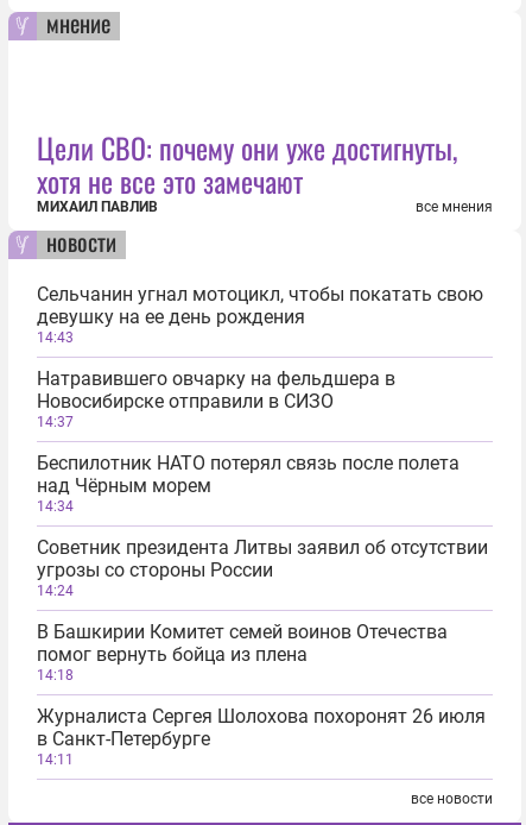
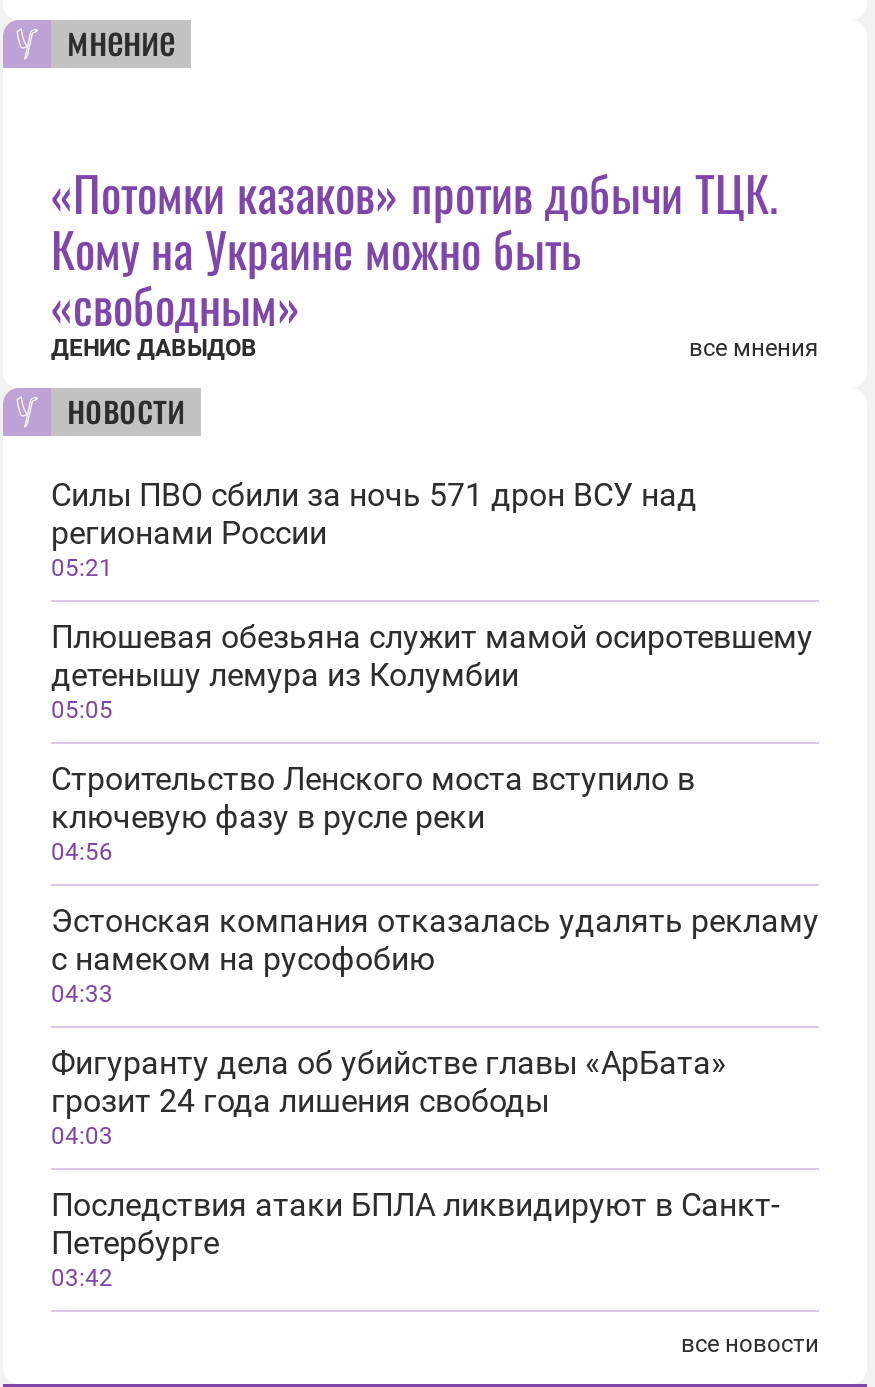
[37,126,457,216] Цели СВО: почему они уже достигнуты, | хотя не все это замечают | МИХАИЛ ПАВЛИВ -> [51,157,779,363] «Потомки казаков» против добычи ТЦК. | Кому на Украине можно быть | «свободным» | ДЕНИС ДАВЫДОВ
[37,283,483,346] Сельчанин угнал мотоцикл, чтобы покатать свою | девушку на ее день рождения | 14:43 -> [51,477,697,583] Силы ПВО сбили за ночь 571 дрон ВСУ над | регионами России | 05:21
[37,368,395,431] Натравившего овчарку на фельдшера в | Новосибирске отправили в СИЗО | 14:37 -> [51,619,813,725] Плюшевая обезьяна служит мамой осиротевшему | детенышу лемура из Колумбии | 05:05
[37,452,460,515] Беспилотник НАТО потерял связь после полета | над Чёрным морем | 14:34 -> [51,761,695,867] Строительство Ленского моста вступило в | ключевую фазу в русле реки | 04:56
[37,536,488,599] Советник президента Литвы заявил об отсутствии | угрозы со стороны России | 14:24 -> [51,903,819,1009] Эстонская компания отказалась удалять рекламу | с намеком на русофобию | 04:33
[37,621,448,684] В Башкирии Комитет семей воинов Отечества | помог вернуть бойца из плена | 14:18 -> [51,1045,727,1151] Фигуранту дела об убийстве главы «АрБата» | грозит 24 года лишения свободы | 04:03
[37,705,486,768] Журналиста Сергея Шолохова похоронят 26 июля | в Санкт-Петербурге | 14:11 -> [51,1187,779,1293] Последствия атаки БПЛА ликвидируют в Санкт- | Петербурге | 03:42

